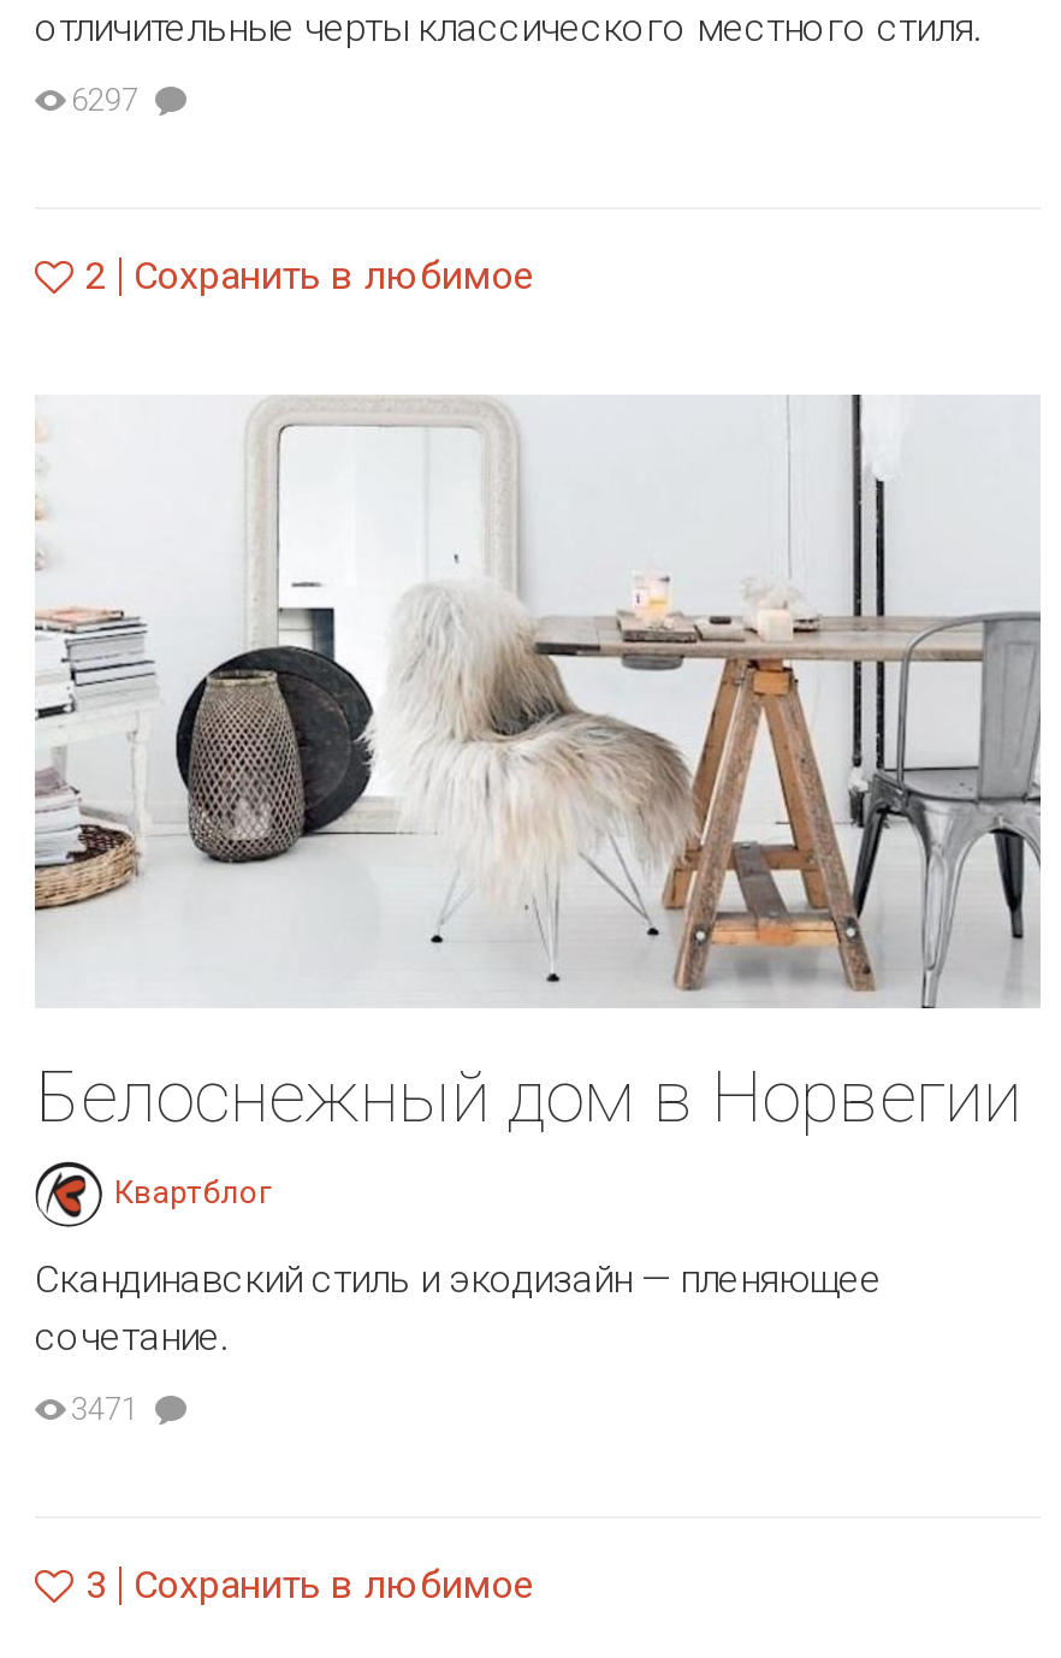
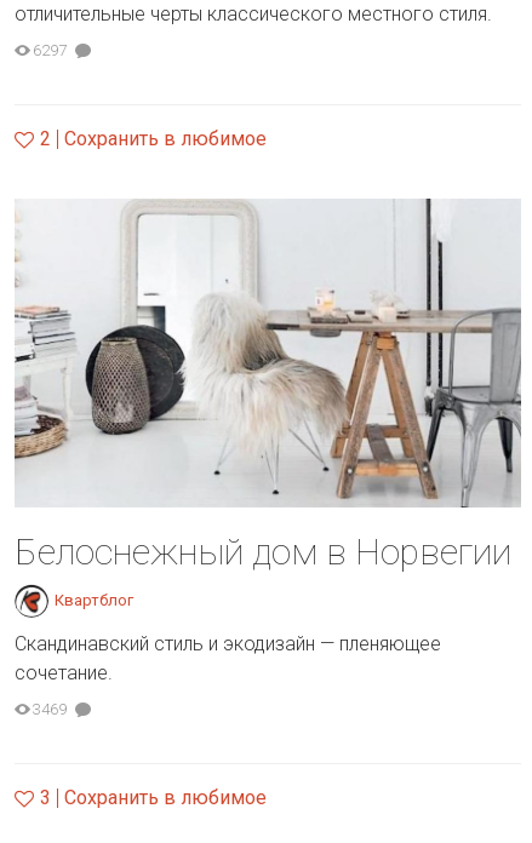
[71,1392,138,1428] 3471 -> [33,700,67,719] 3469

